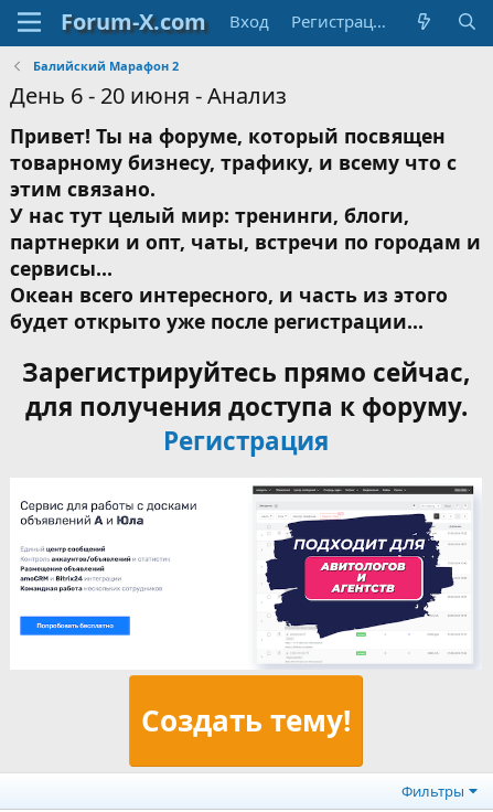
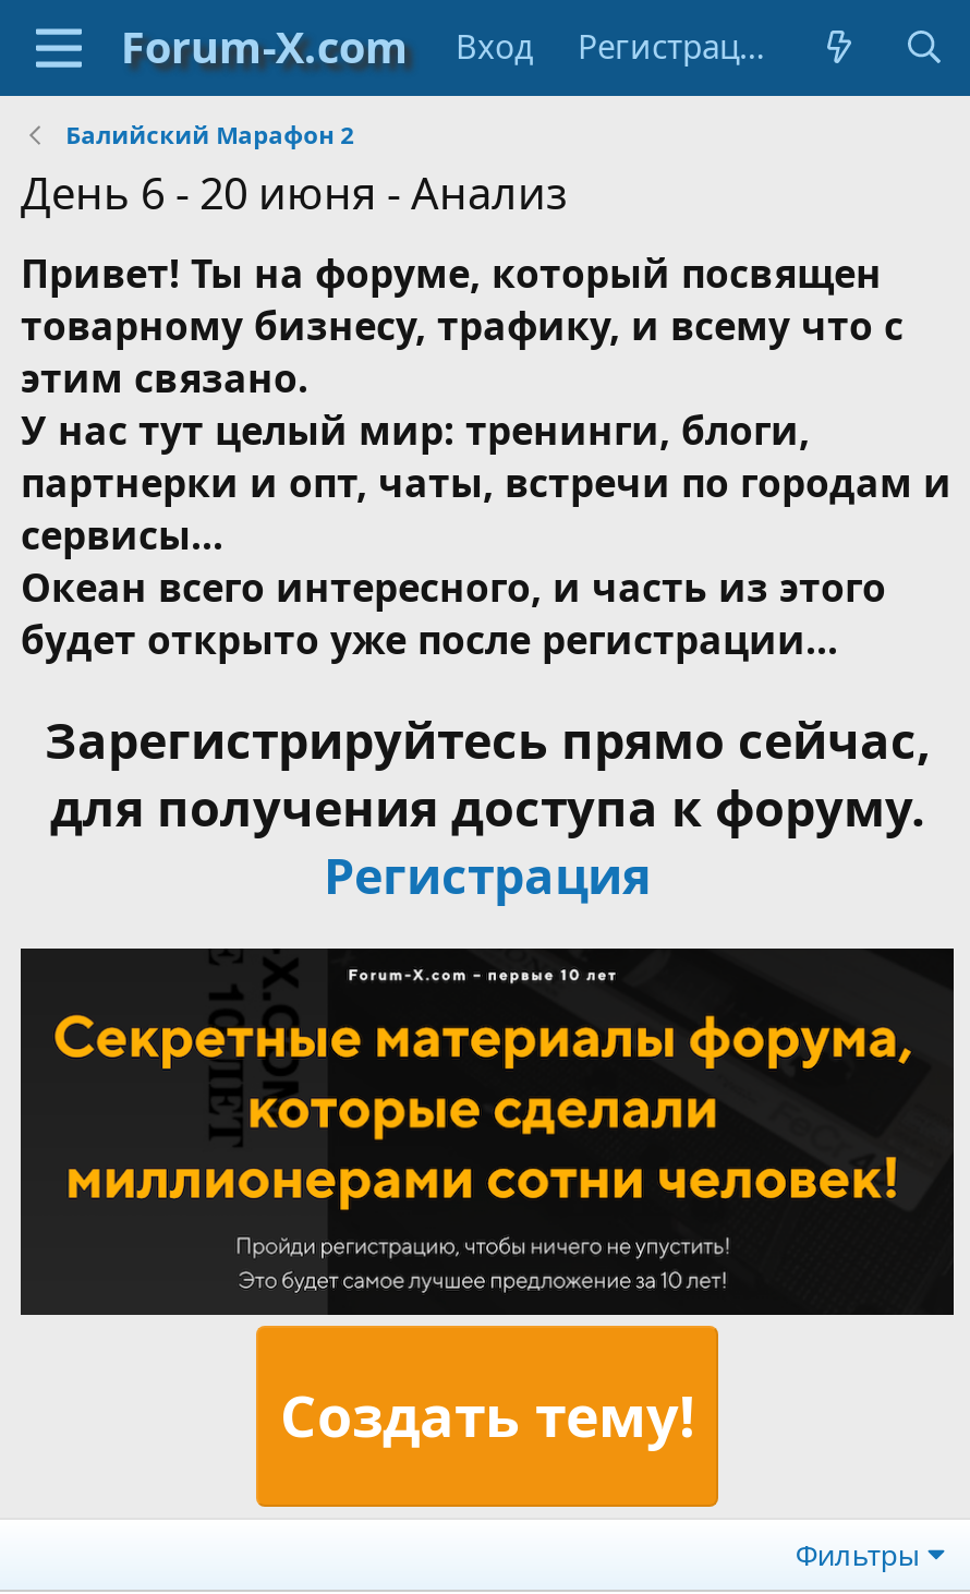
[10,483,482,670] [image] -> [19,946,956,1317] [image]

